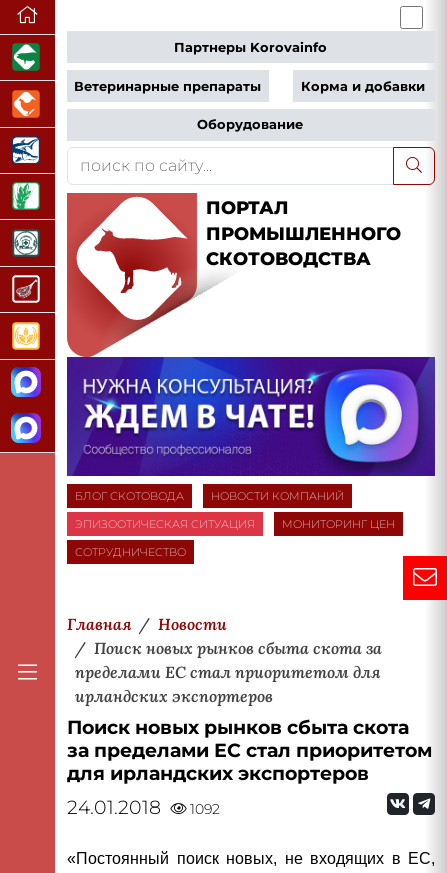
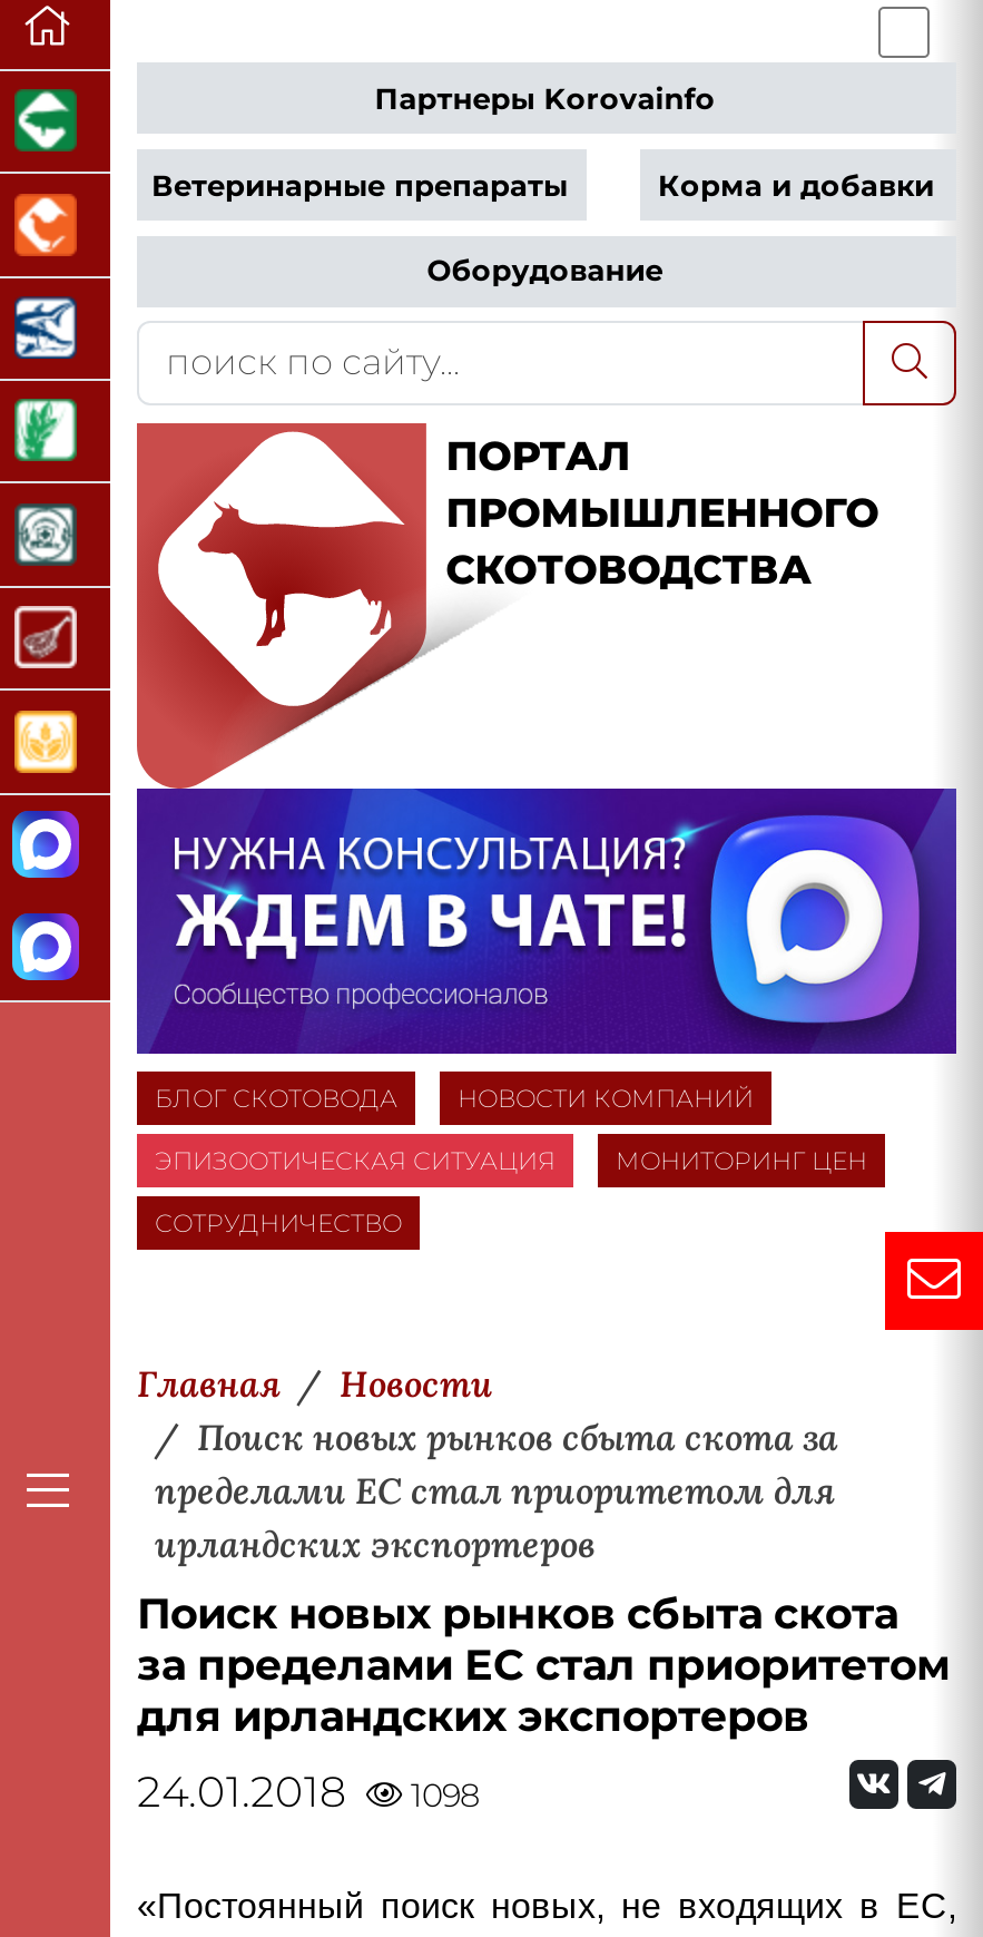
[67,794,220,818] 24.01.2018 1092 -> [137,1763,480,1817] 24.01.2018 1098

